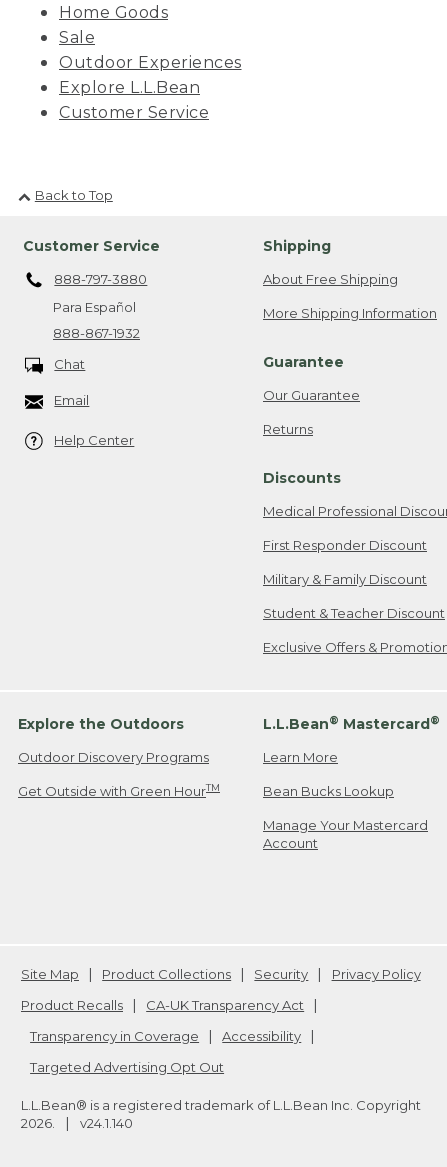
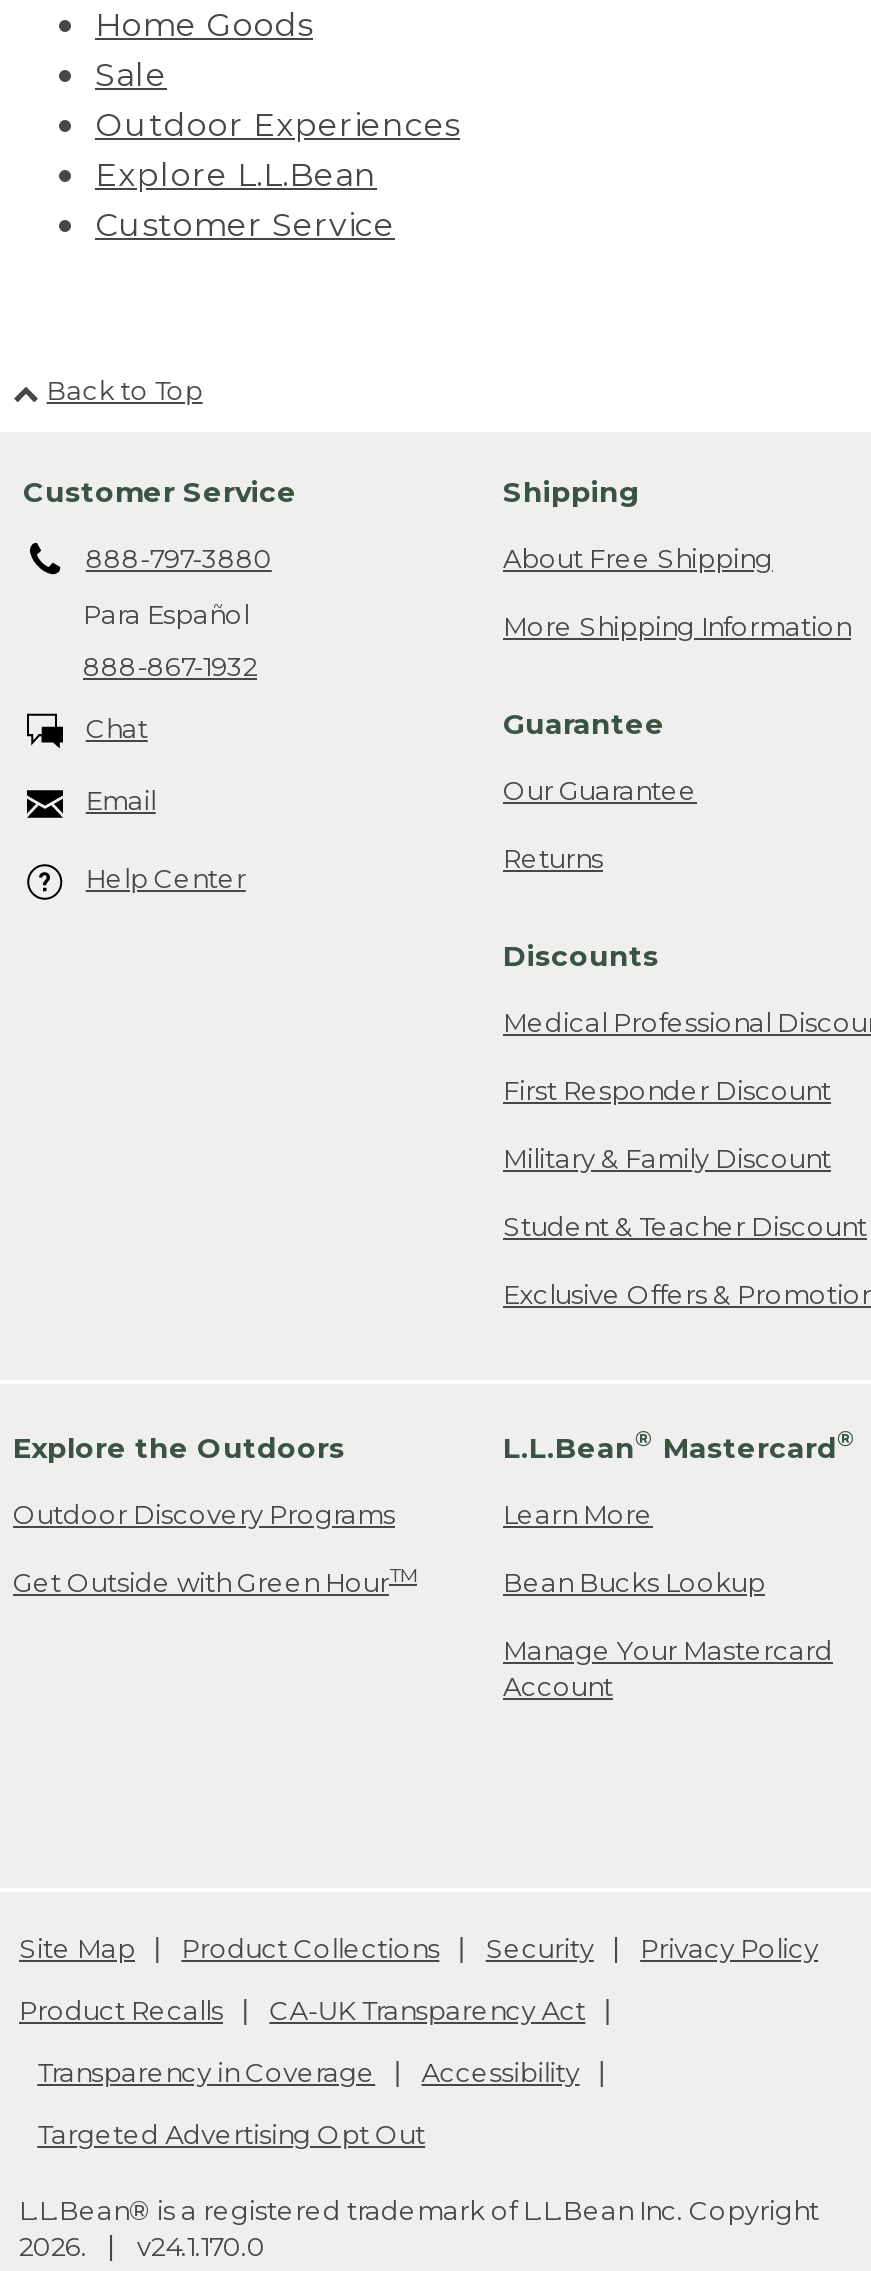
[21,1115,133,1131] 2026. v24.1.140 -> [19,2230,265,2262] 2026. v24.1.170.0

